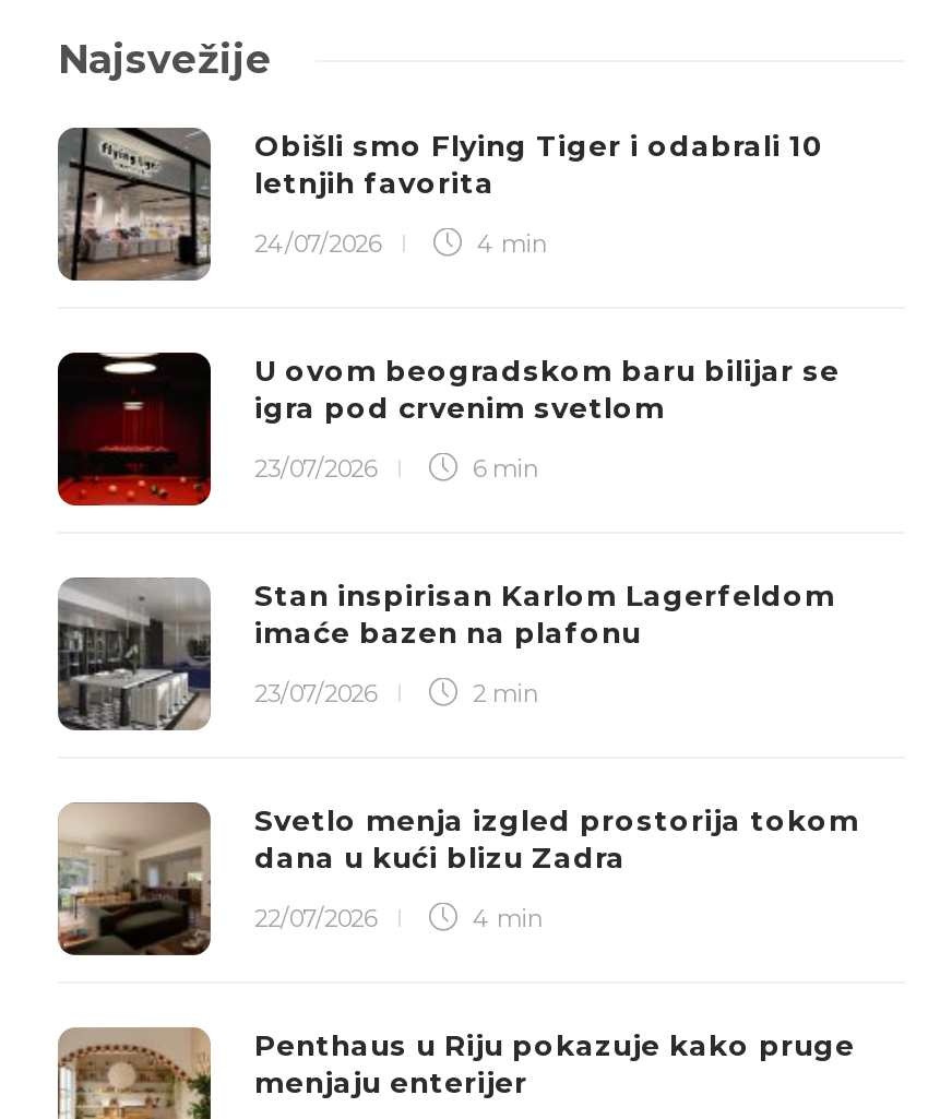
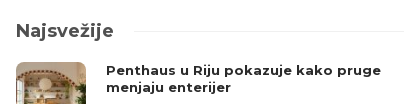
[58,128,824,283] [image] | Obišli smo Flying Tiger i odabrali 10 | letnjih favorita | 24/07/2026 | 4 min -> none
[56,350,840,508] [image] | U ovom beogradskom baru bilijar se | igra pod crvenim svetlom | 23/07/2026 | 6 min -> none
[58,575,835,733] [image] | Stan inspirisan Karlom Lagerfeldom | imaće bazen na plafonu | 23/07/2026 | 2 min -> none
[58,800,859,957] [image] | Svetlo menja izgled prostorija tokom | dana u kući blizu Zadra | 22/07/2026 | 4 min -> none

